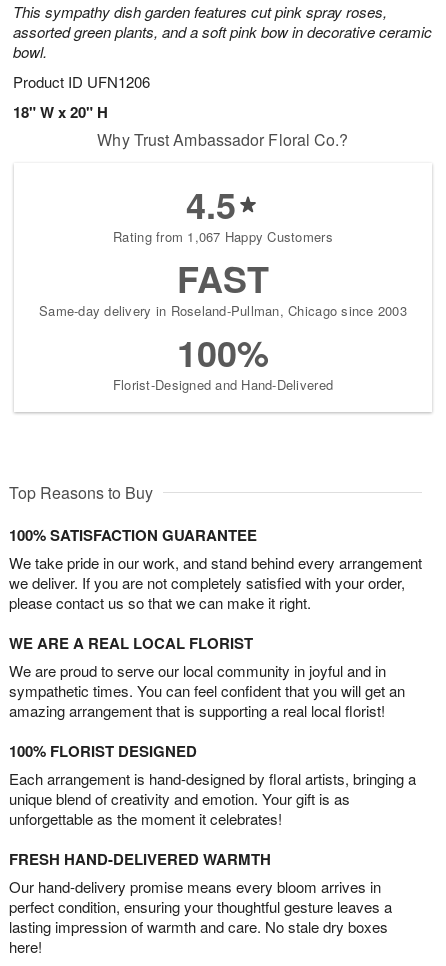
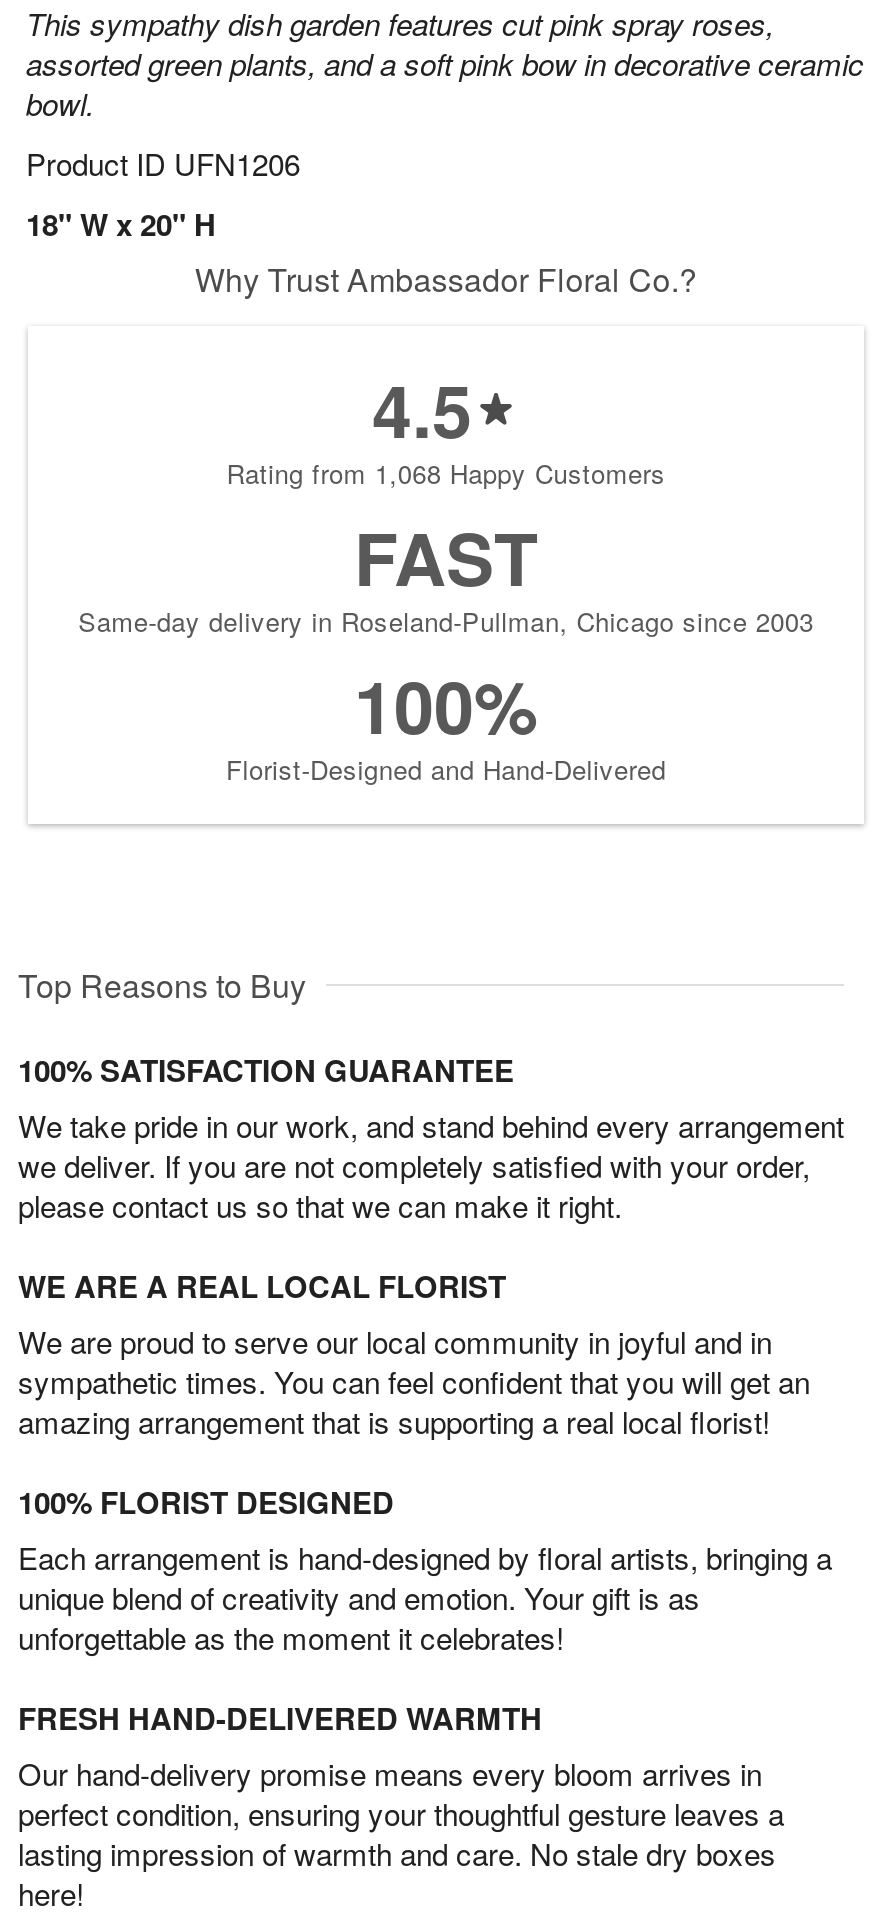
[113,227,333,246] Rating from 1,067 Happy Customers -> [226,455,666,493] Rating from 1,068 Happy Customers

